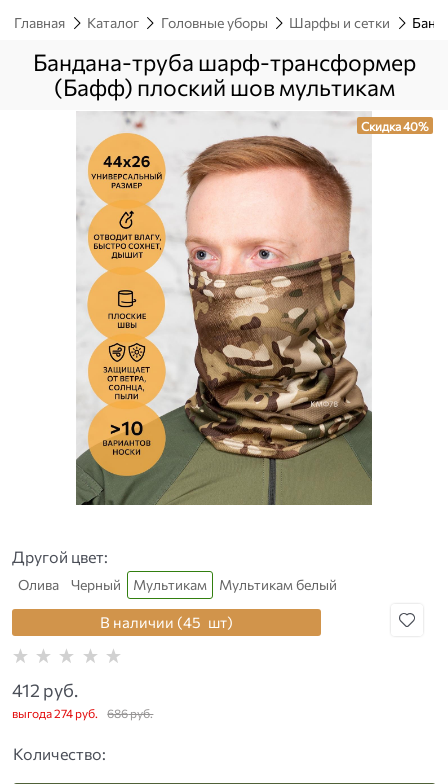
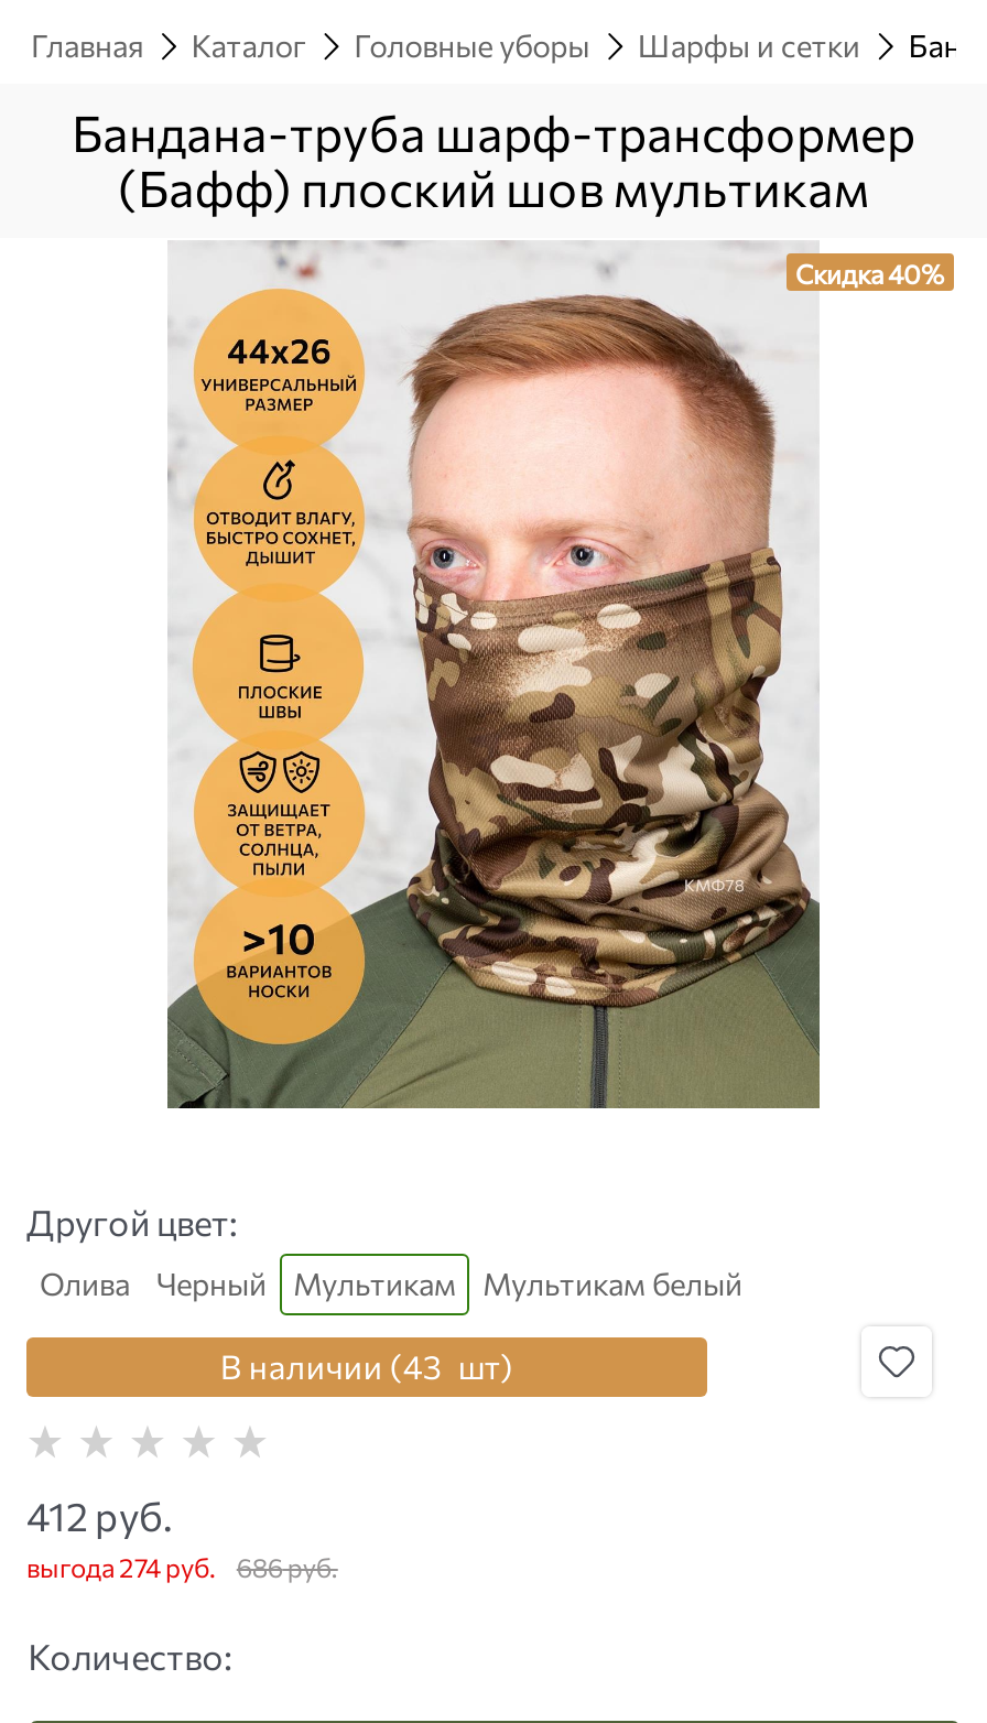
[100,613,233,631] В наличии (45 шт) -> [220,1346,513,1385] В наличии (43 шт)

